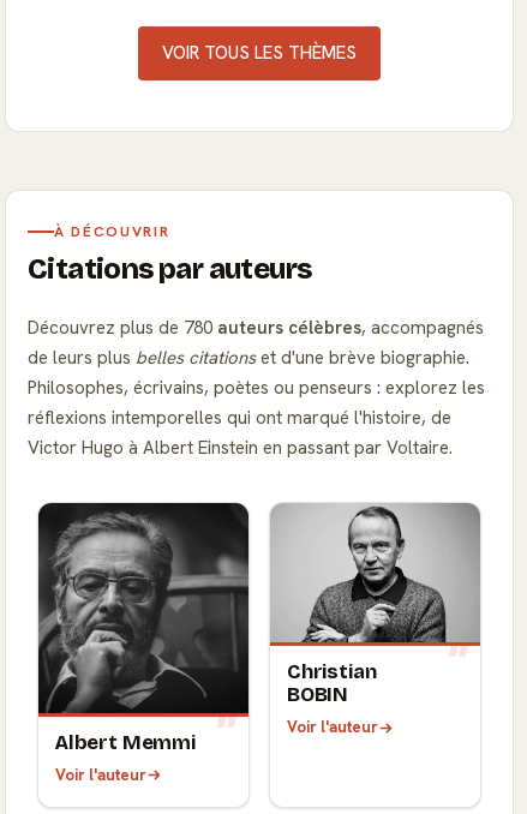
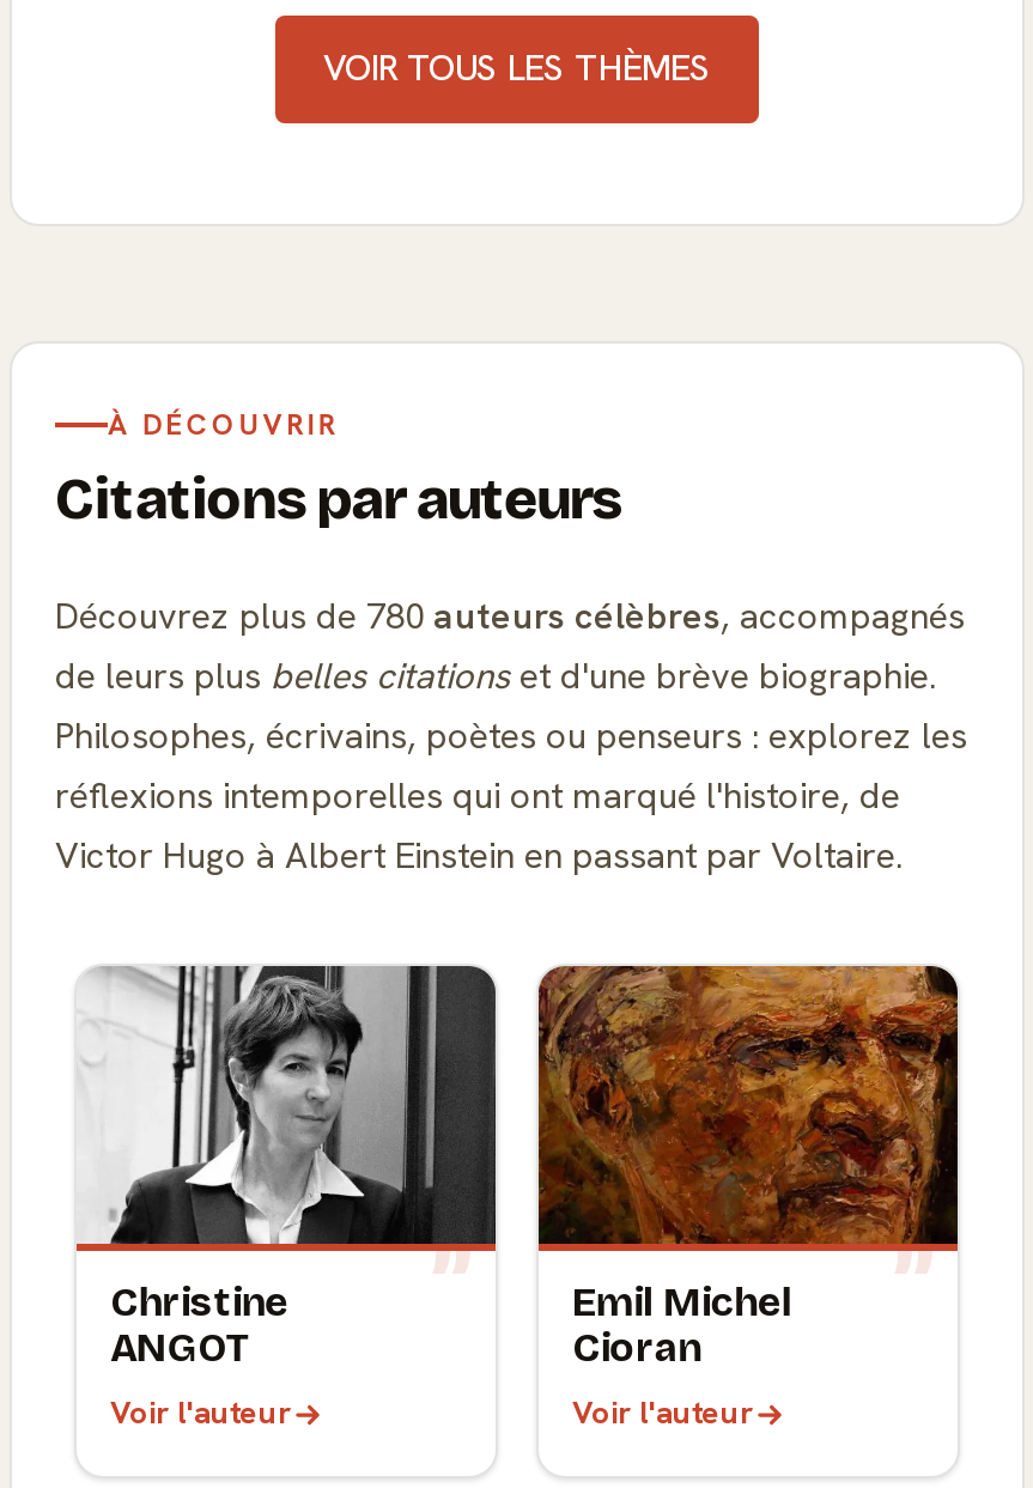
[37,502,250,755] [image] | Albert Memmi -> [74,964,498,1374] [image] | Christine | ANGOT
[270,503,479,708] [image] | Christian | BOBIN -> [536,966,958,1374] [image] | Emil Michel | Cioran

